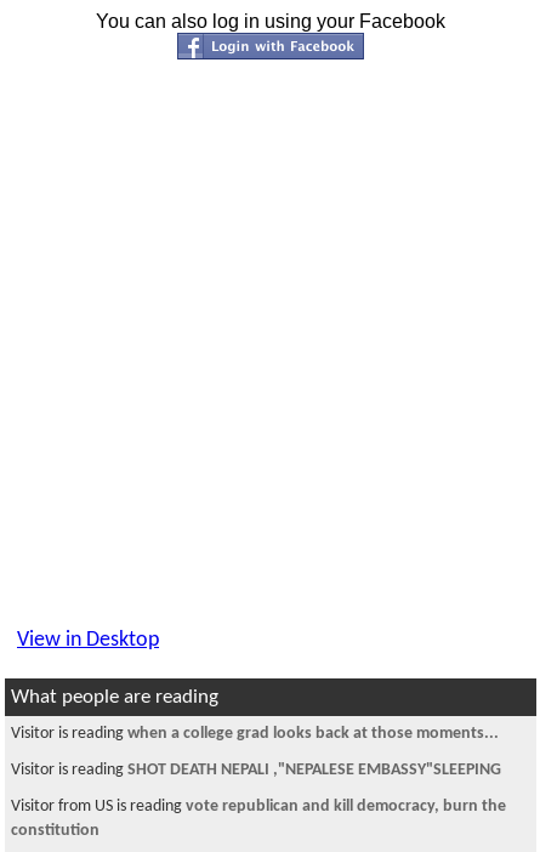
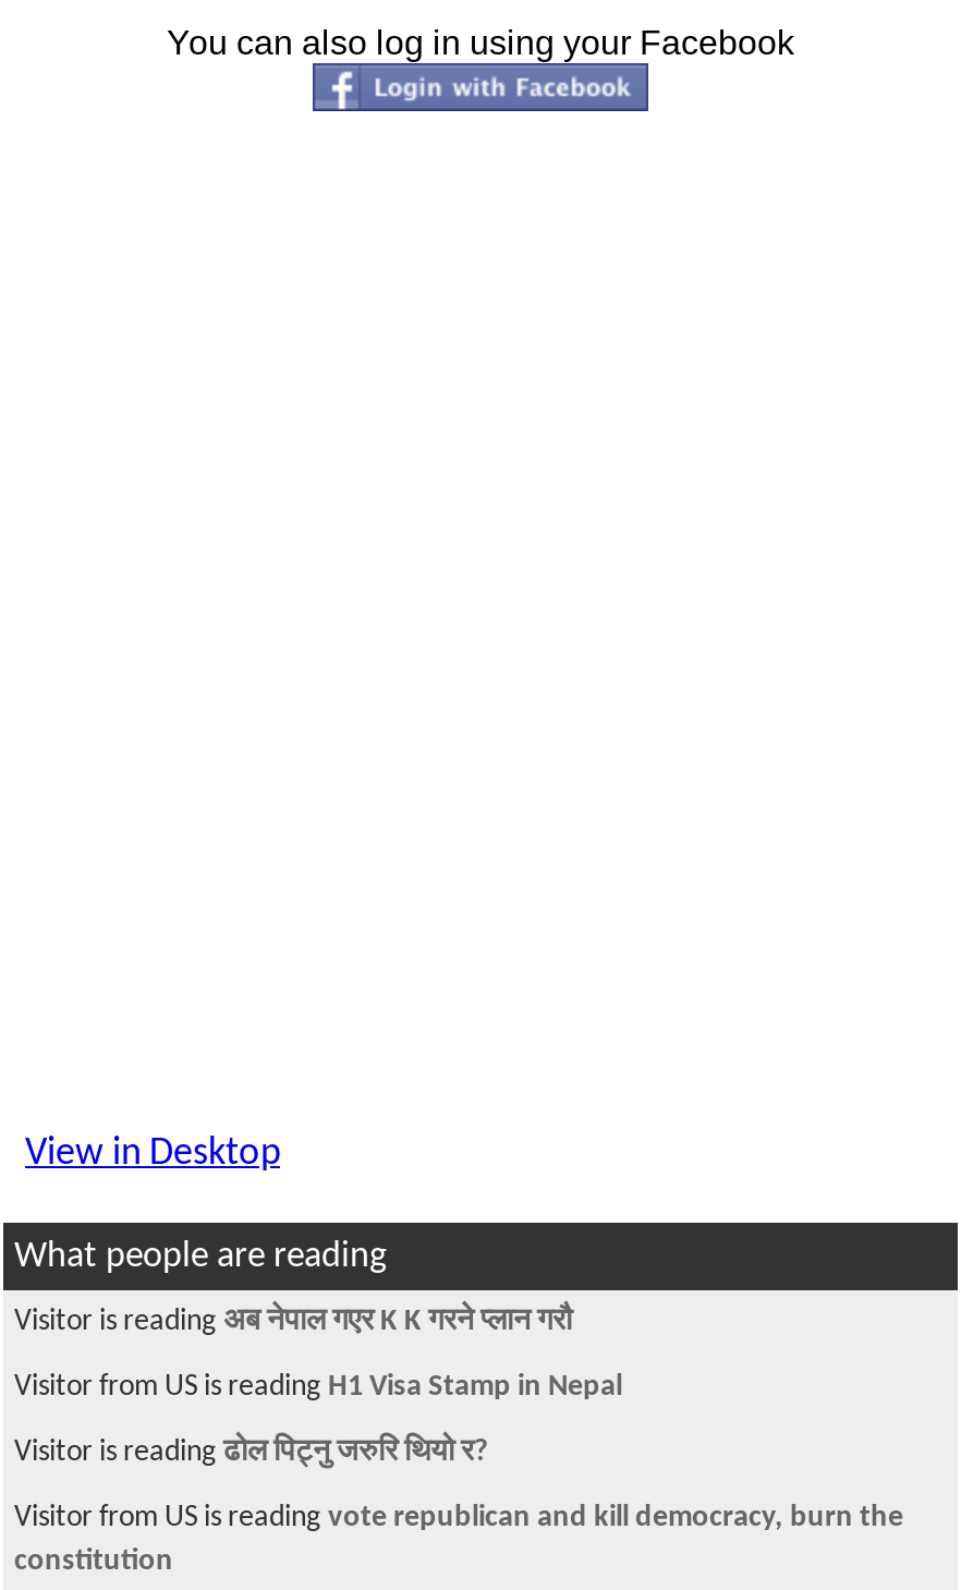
[11,725,501,779] Visitor is reading when a college grad looks back at those moments... | Visitor is reading SHOT DEATH NEPALI ,"NEPALESE EMBASSY"SLEEPING -> [14,1306,622,1469] Visitor is reading अब नेपाल गएर K K गरने प्लान गरौ | Visitor from US is reading H1 Visa Stamp in Nepal | Visitor is reading ढोल पिट्नु जरुरि थियो र?

